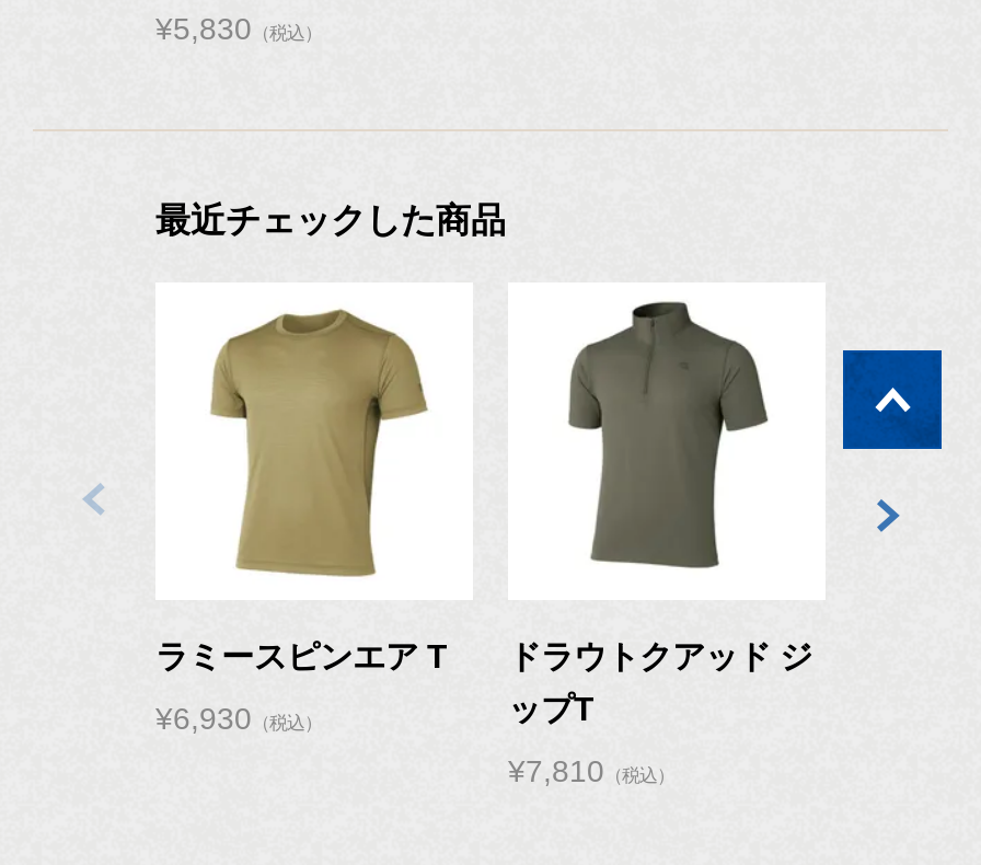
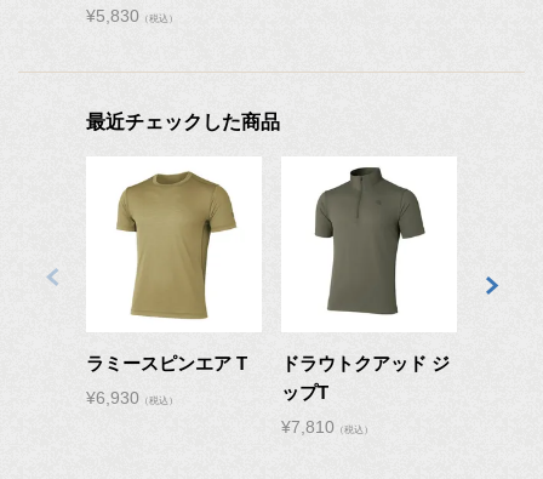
[841,348,944,451] [image] -> none

